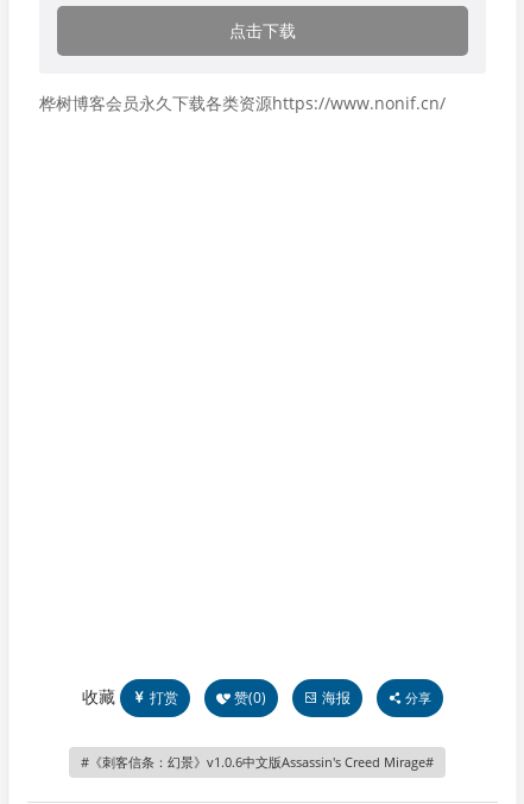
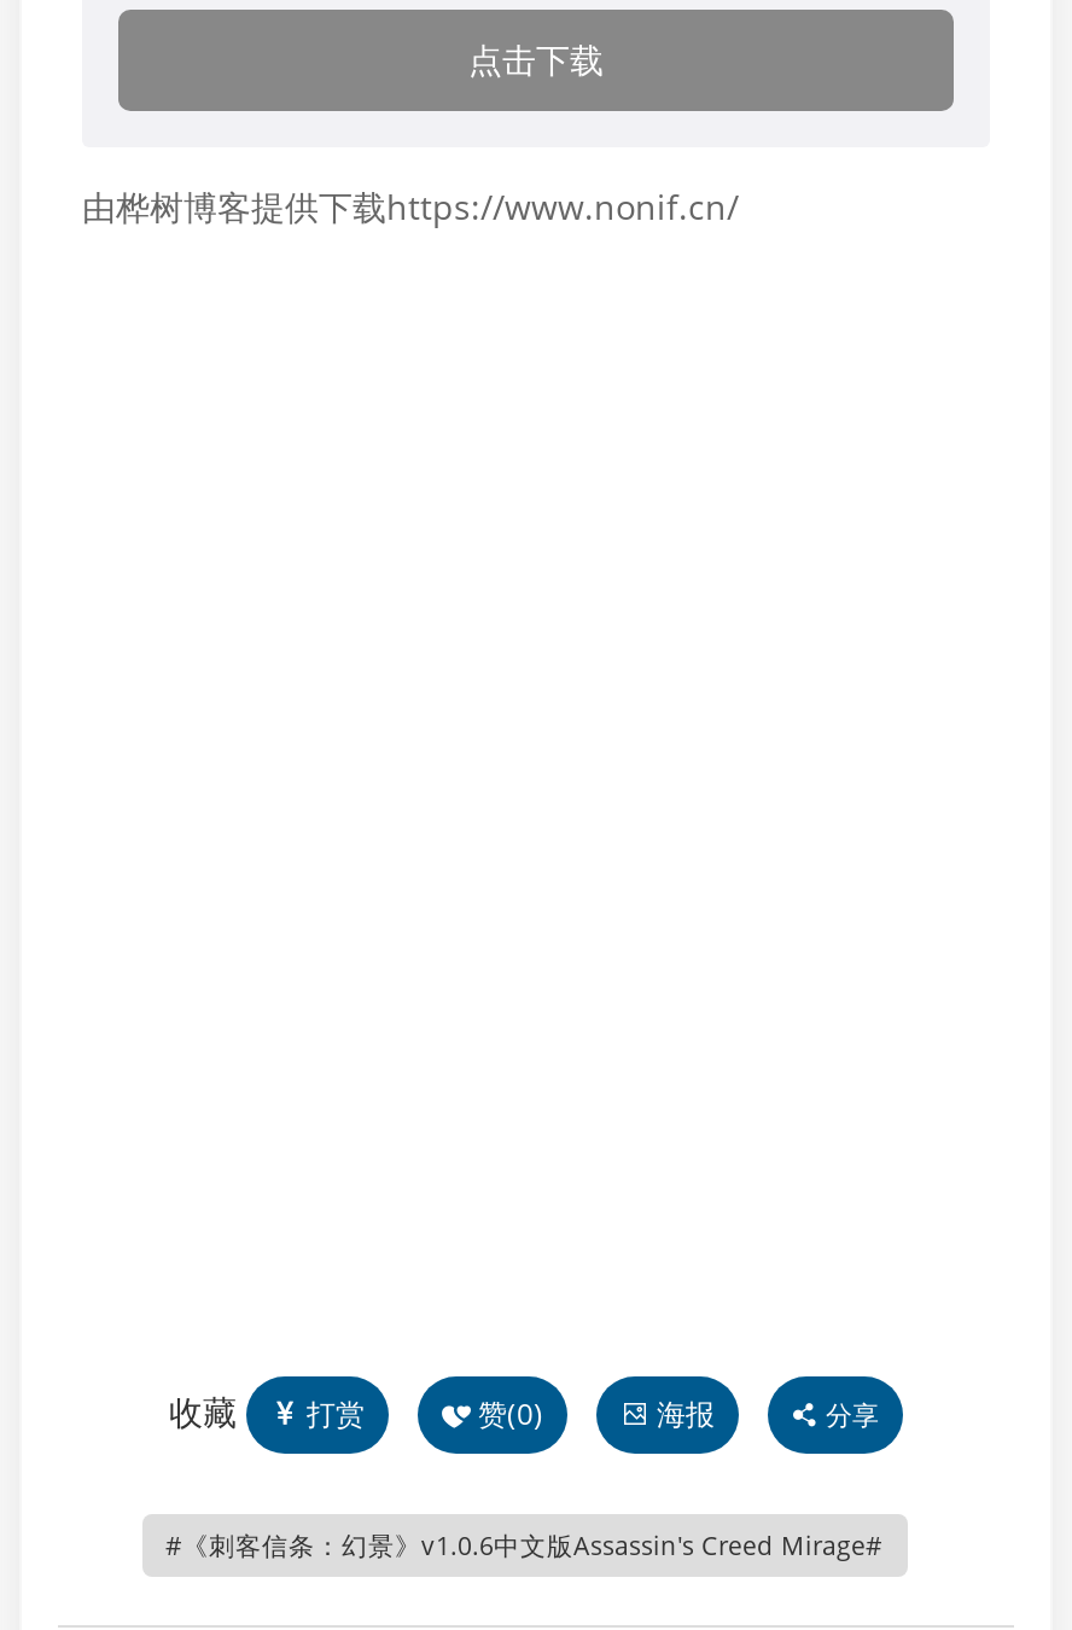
[39,92,446,114] 桦树博客会员永久下载各类资源https://www.nonif.cn/ -> [82,184,739,229] 由桦树博客提供下载https://www.nonif.cn/

